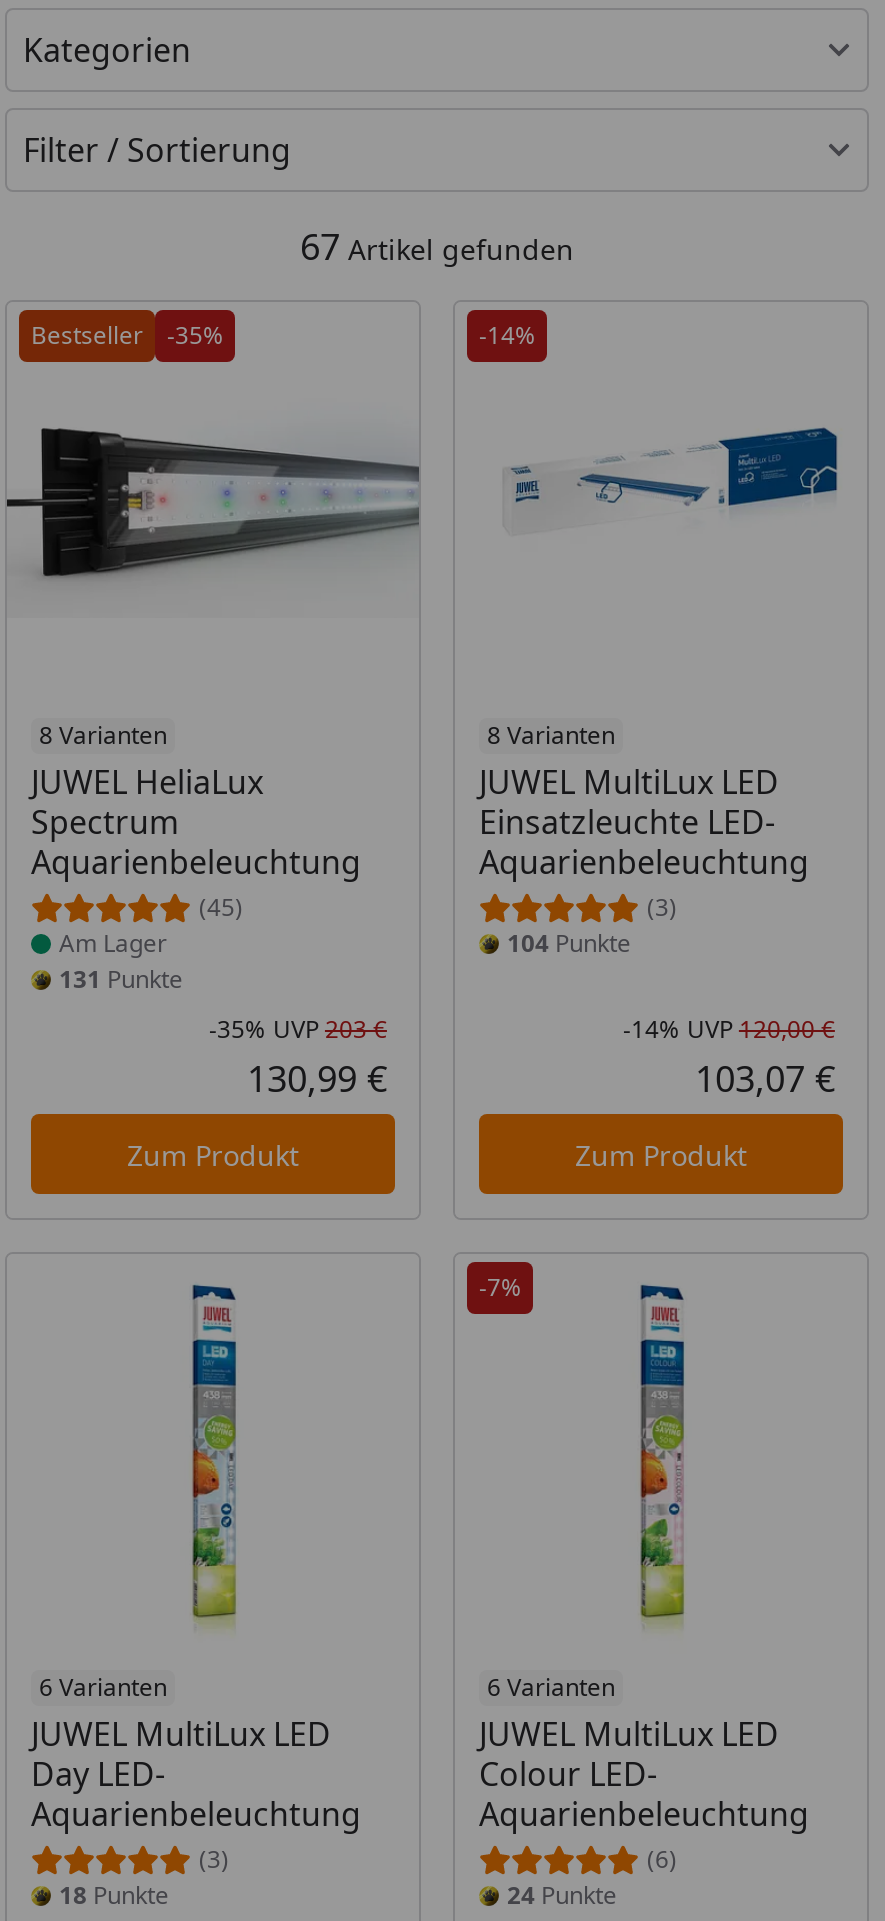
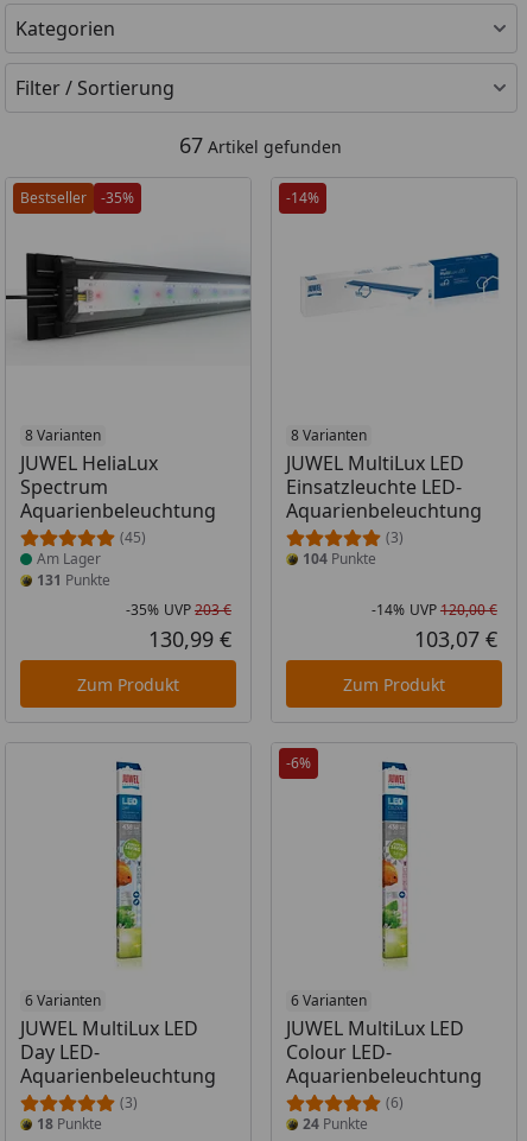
[479,1270,521,1304] -7% -> [286,753,311,773] -6%

